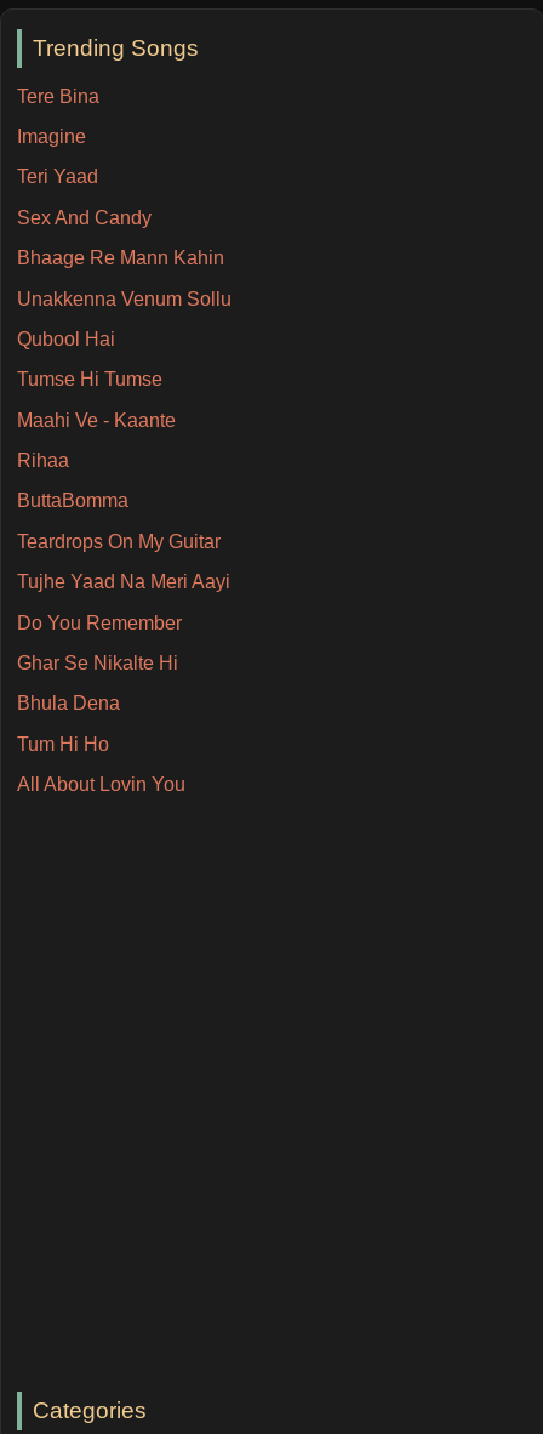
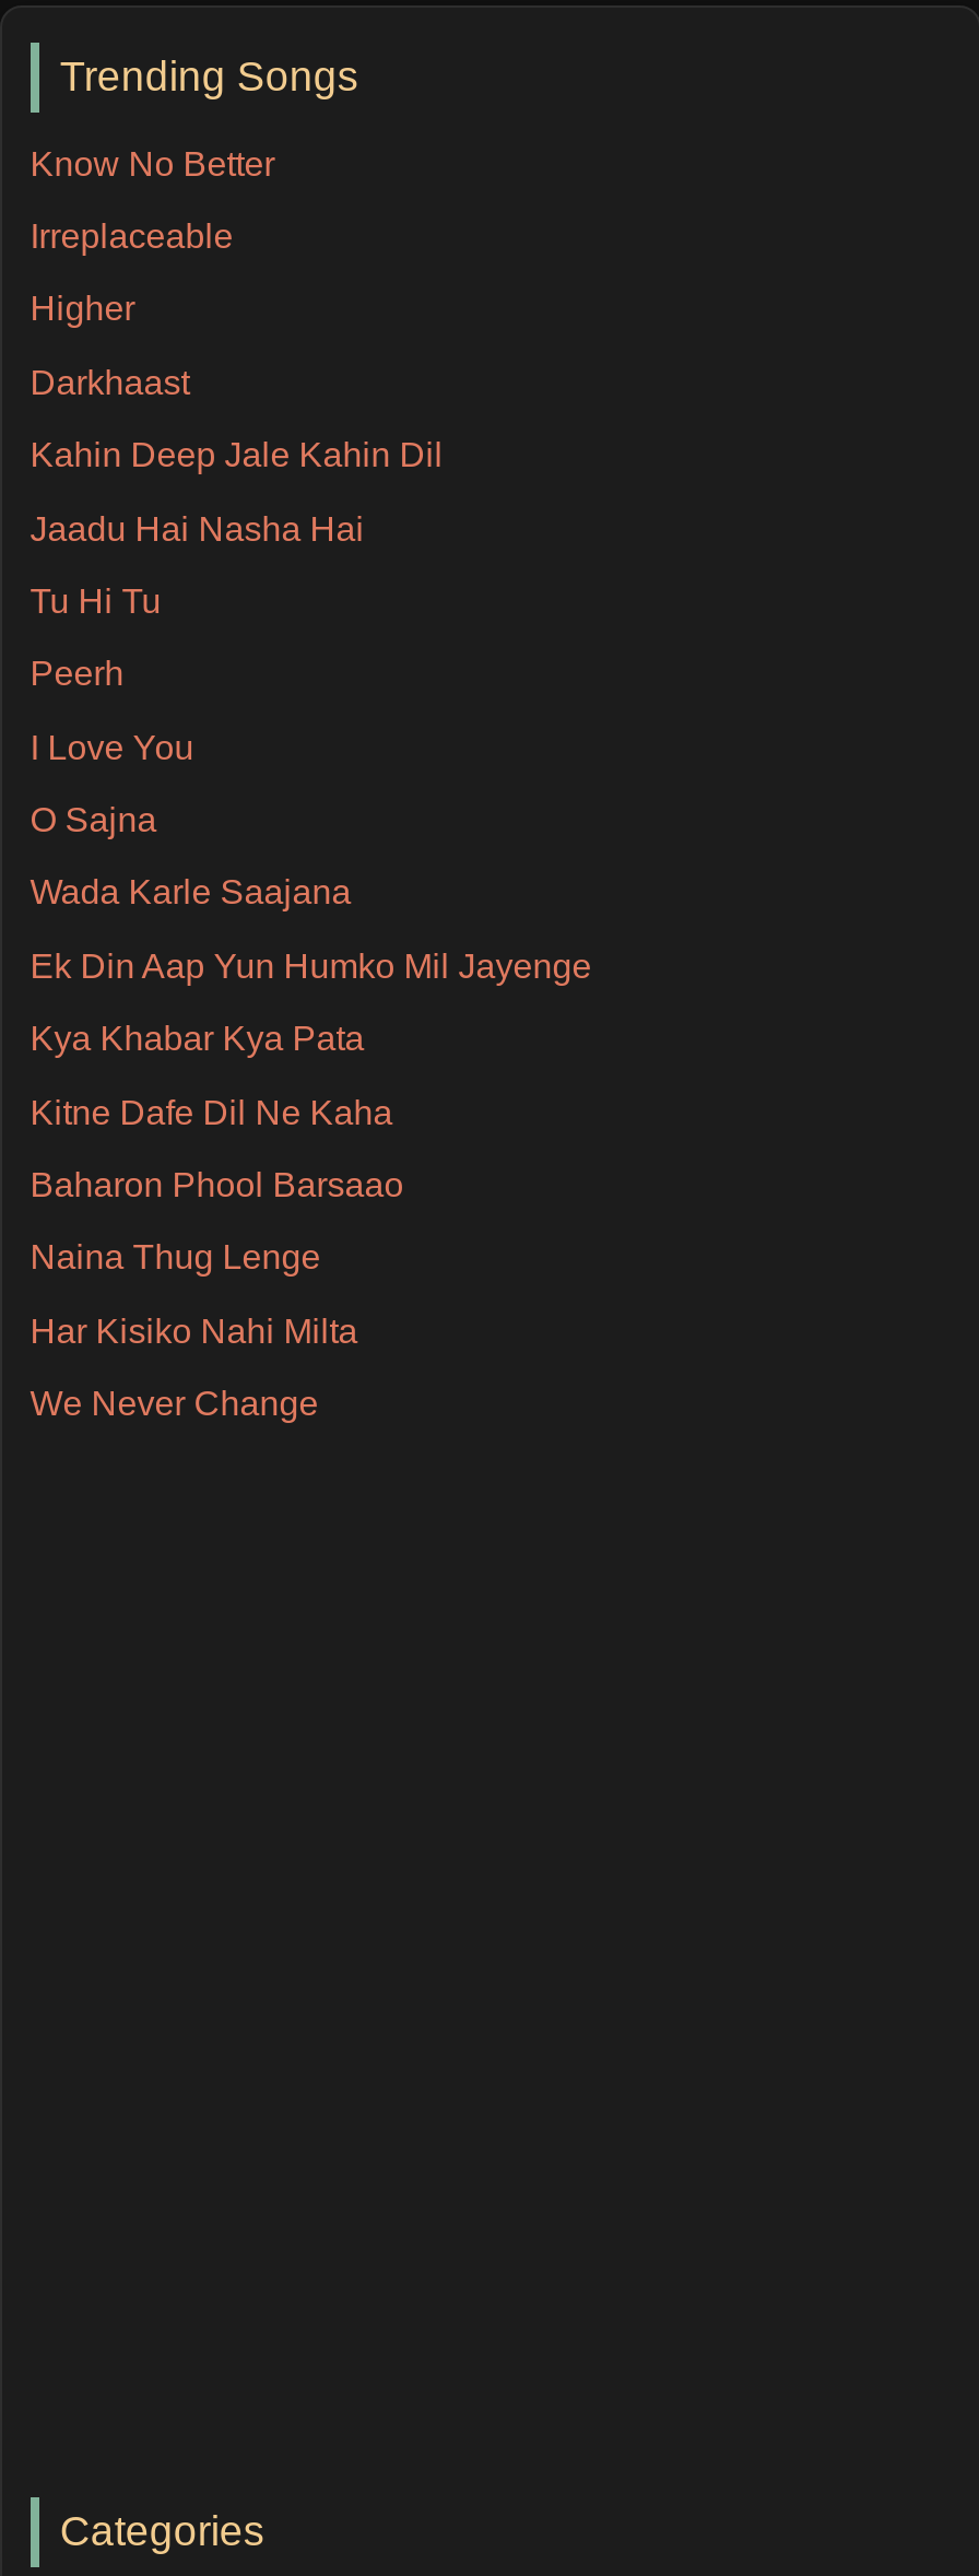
[17,86,99,106] Tere Bina -> [30,144,275,181] Know No Better
[17,126,86,147] Imagine -> [30,217,233,254] Irreplaceable
[17,167,98,187] Teri Yaad -> [30,290,135,327] Higher
[17,207,151,228] Sex And Candy -> [30,363,190,400] Darkhaast
[17,248,224,268] Bhaage Re Mann Kahin -> [30,436,443,473] Kahin Deep Jale Kahin Dil
[17,288,231,309] Unakkenna Venum Sollu -> [30,509,365,546] Jaadu Hai Nasha Hai
[17,329,115,349] Qubool Hai -> [30,582,161,619] Tu Hi Tu
[17,369,162,390] Tumse Hi Tumse -> [30,655,124,692] Peerh
[17,410,176,430] Maahi Ve - Kaante -> [30,728,194,765] I Love You
[17,450,69,471] Rihaa -> [30,801,157,838] O Sajna
[17,491,128,511] ButtaBomma -> [30,874,351,911] Wada Karle Saajana
[17,531,220,552] Teardrops On My Guitar -> [30,947,592,984] Ek Din Aap Yun Humko Mil Jayenge
[17,572,230,592] Tujhe Yaad Na Meri Aayi -> [30,1020,365,1057] Kya Khabar Kya Pata
[17,612,182,633] Do You Remember -> [30,1093,393,1130] Kitne Dafe Dil Ne Kaha
[17,653,178,673] Ghar Se Nikalte Hi -> [30,1166,404,1203] Baharon Phool Barsaao
[17,693,120,714] Bhula Dena -> [30,1239,321,1276] Naina Thug Lenge
[17,734,109,754] Tum Hi Ho -> [30,1312,358,1349] Har Kisiko Nahi Milta
[17,774,185,795] All About Lovin You -> [30,1385,319,1422] We Never Change

